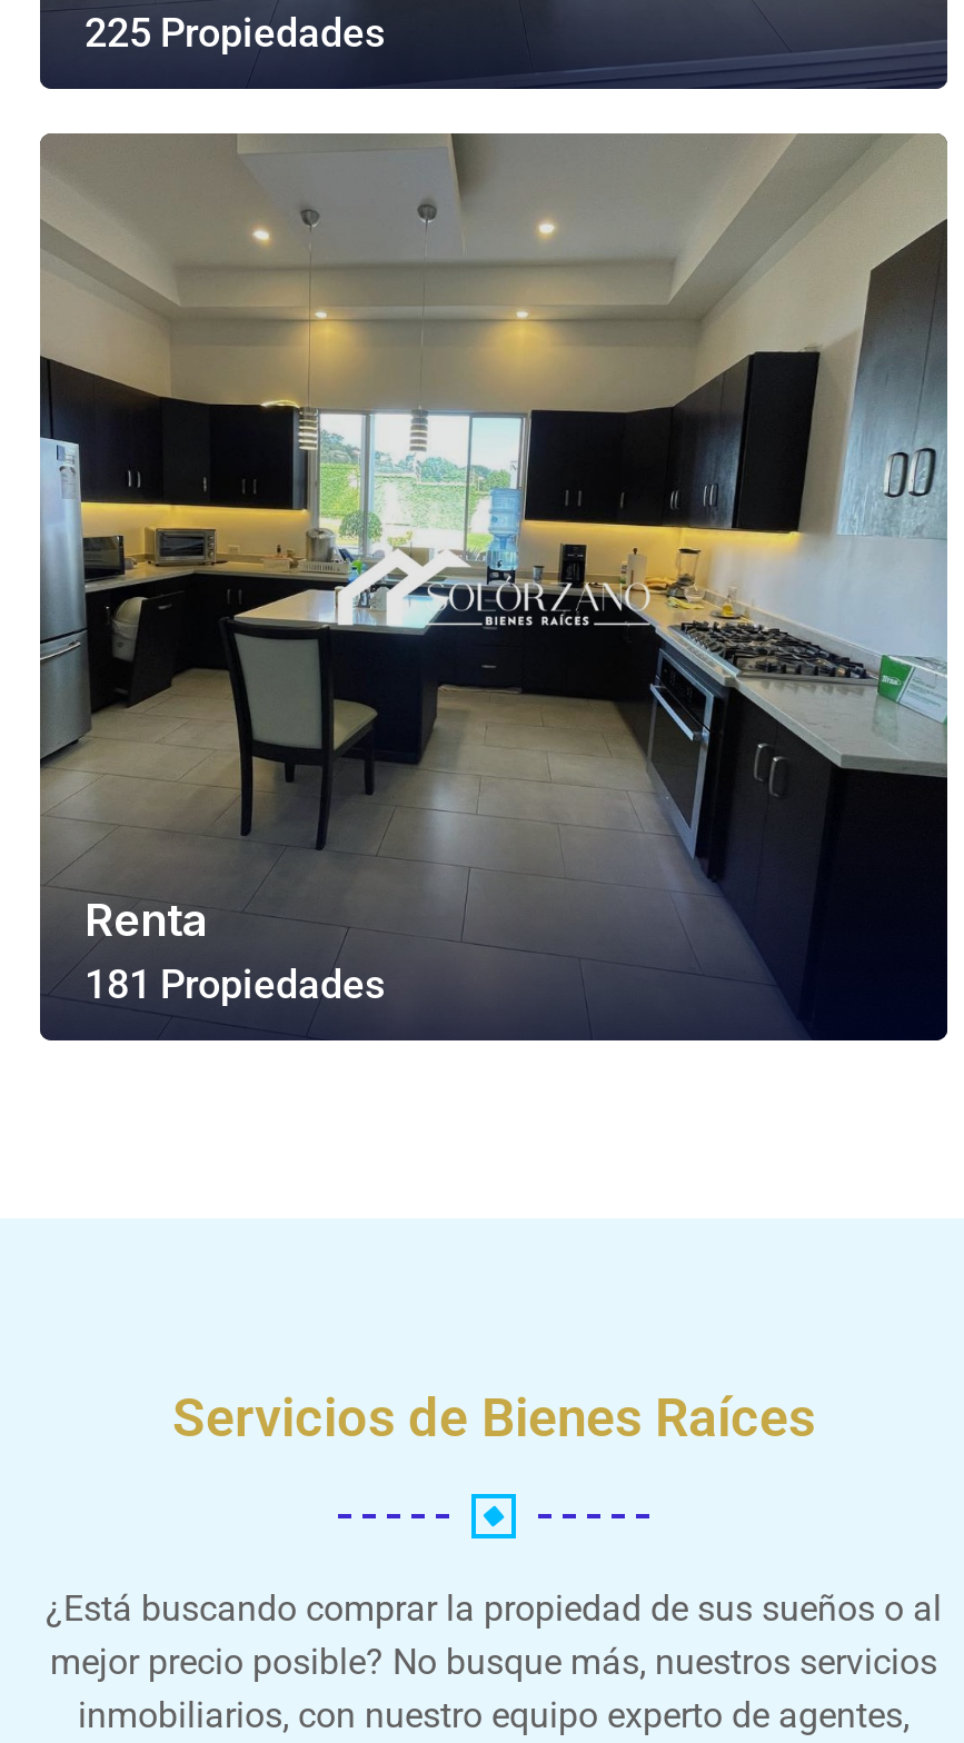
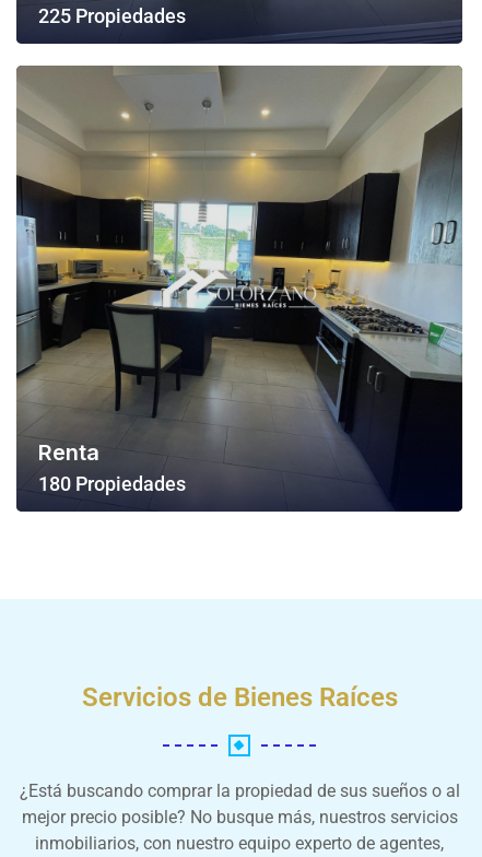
[85,960,385,1007] 181 Propiedades -> [38,472,186,495] 180 Propiedades

